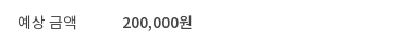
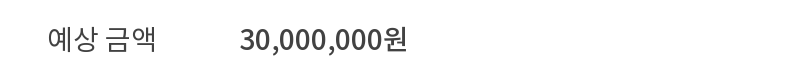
[122,13,193,32] 200,000원 -> [239,22,409,58] 30,000,000원

